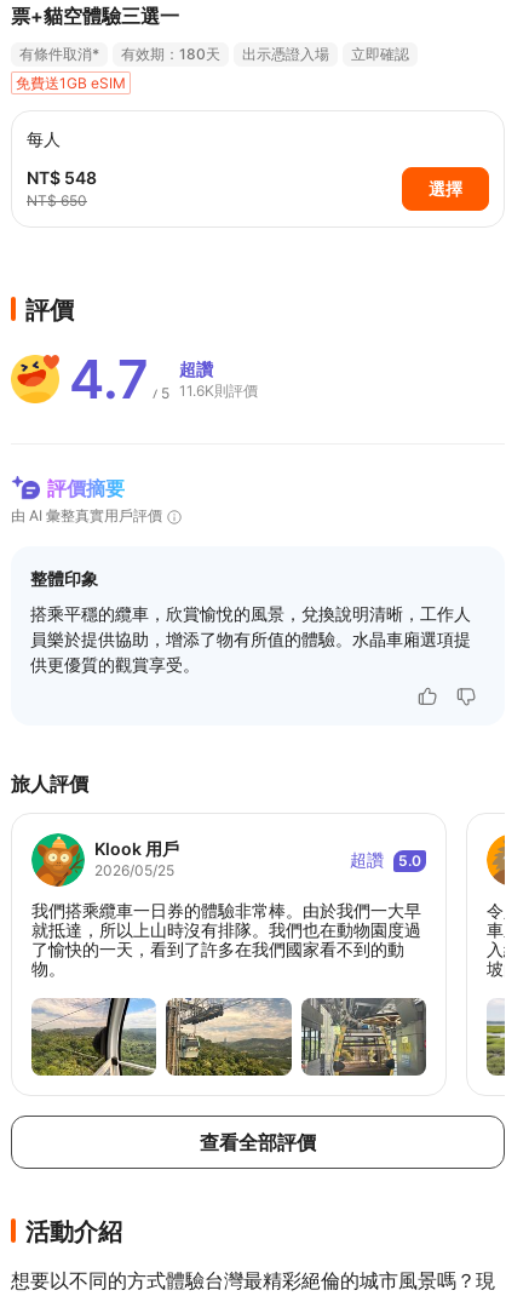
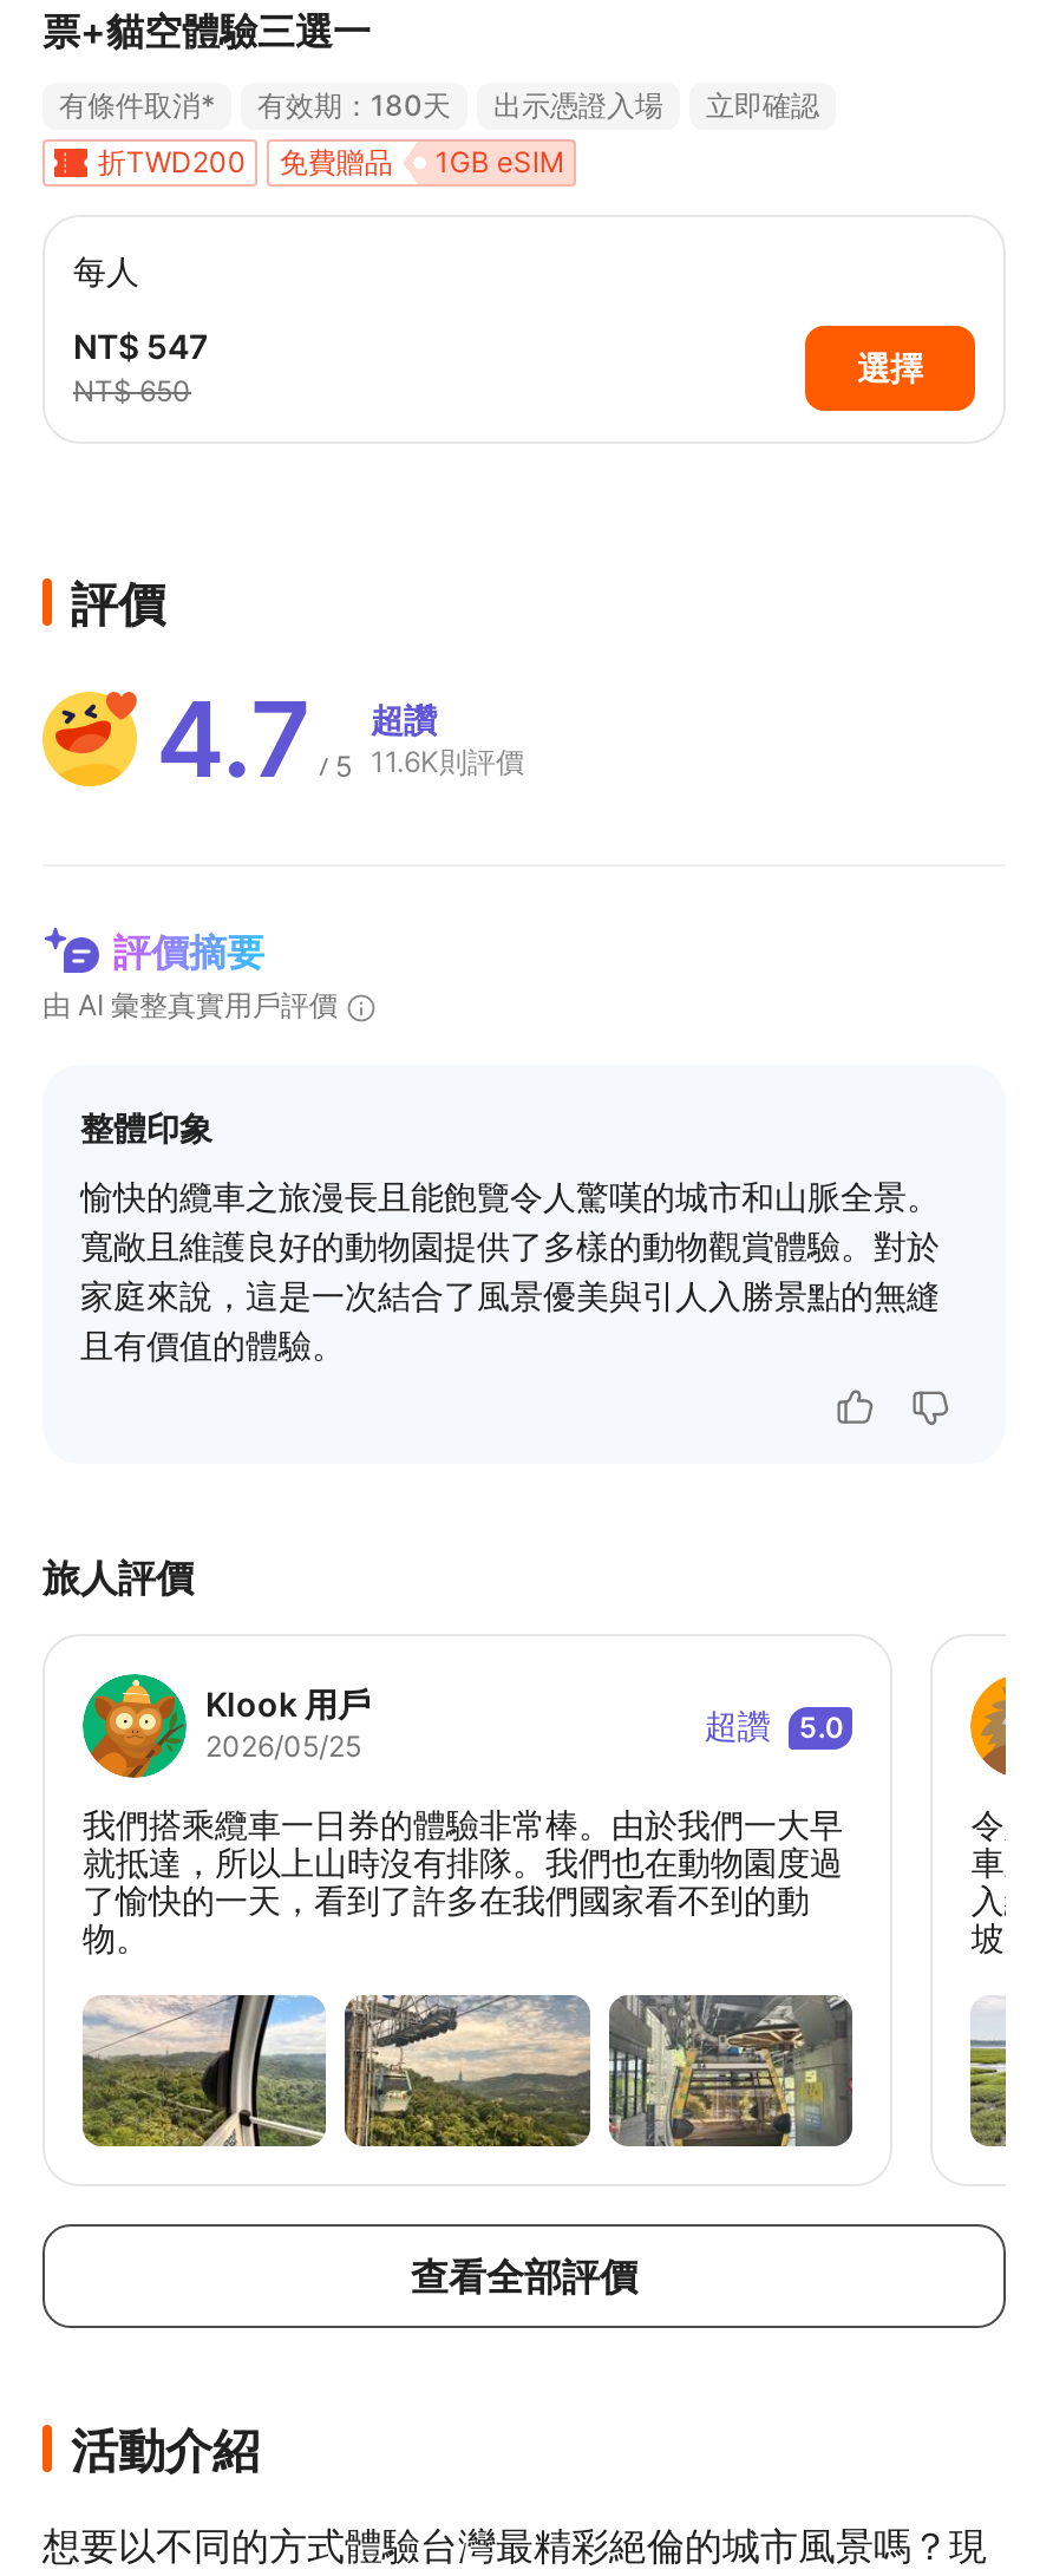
[16,73,126,91] 免費送1GB eSIM -> [98,143,565,178] 折TWD200 | 1GB eSIM | 免費贈品
[27,167,97,187] NT$ 548 -> [73,325,208,365] NT$ 547
[30,603,471,674] 搭乘平穩的纜車，欣賞愉悅的風景，兌換說明清晰，工作人 | 員樂於提供協助，增添了物有所值的體驗。水晶車廂選項提 | 供更優質的觀賞享受。 -> [80,1175,940,1364] 愉快的纜車之旅漫長且能飽覽令人驚嘆的城市和山脈全景。 | 寬敞且維護良好的動物園提供了多樣的動物觀賞體驗。對於 | 家庭來說，這是一次結合了風景優美與引人入勝景點的無縫 | 且有價值的體驗。

